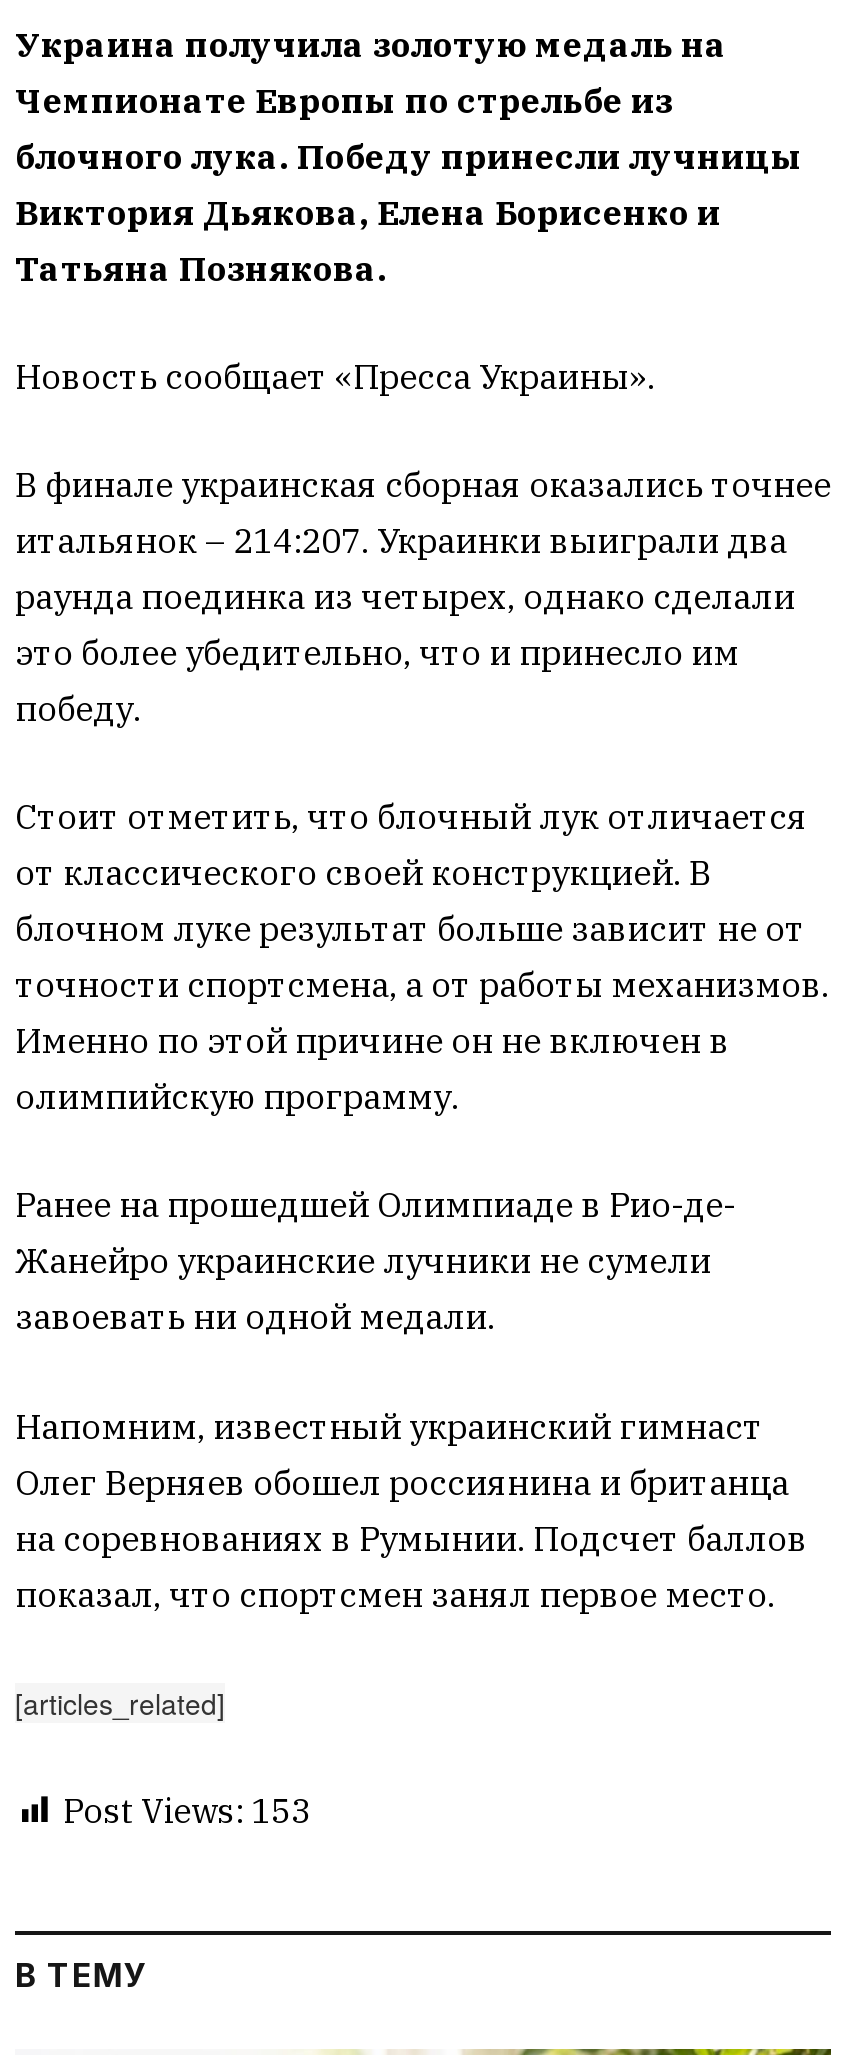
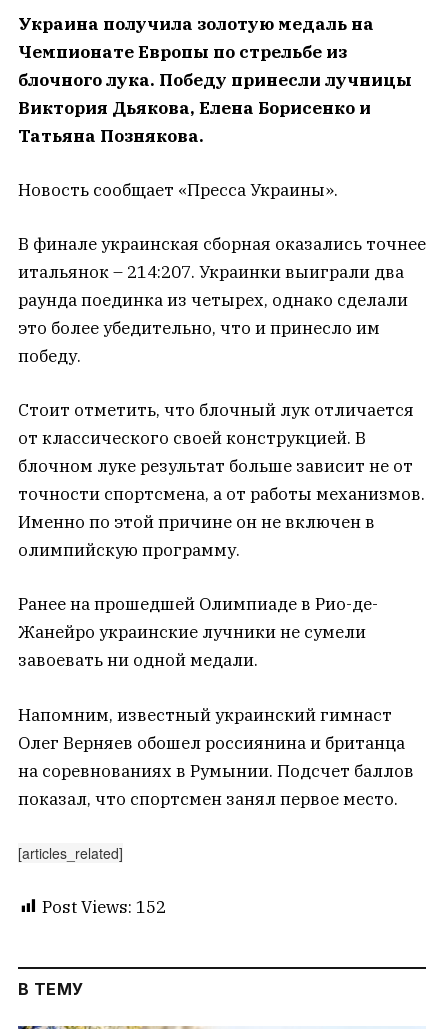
[63,1789,311,1833] Post Views: 153 -> [42,896,166,918] Post Views: 152

